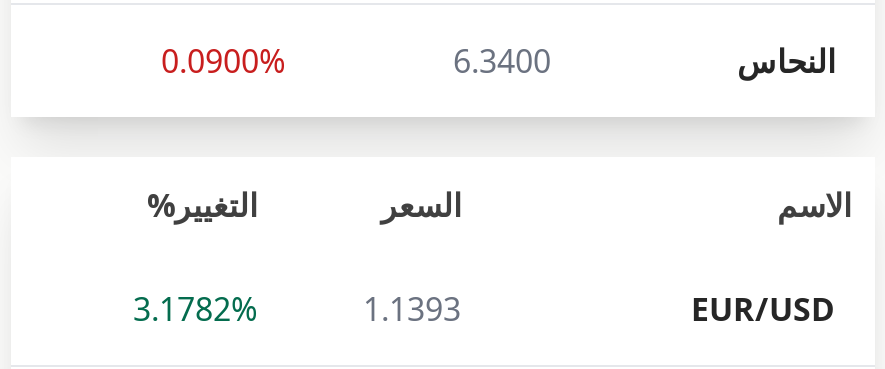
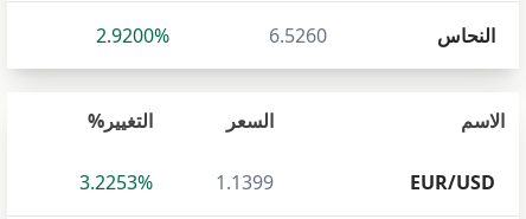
[161,38,285,82] 0.0900% -> [96,23,169,49] 2.9200%
[453,38,551,82] 6.3400 -> [269,23,327,49] 6.5260
[133,286,257,330] 3.1782% -> [79,170,153,196] 3.2253%
[363,286,461,330] 1.1393 -> [216,170,274,196] 1.1399

